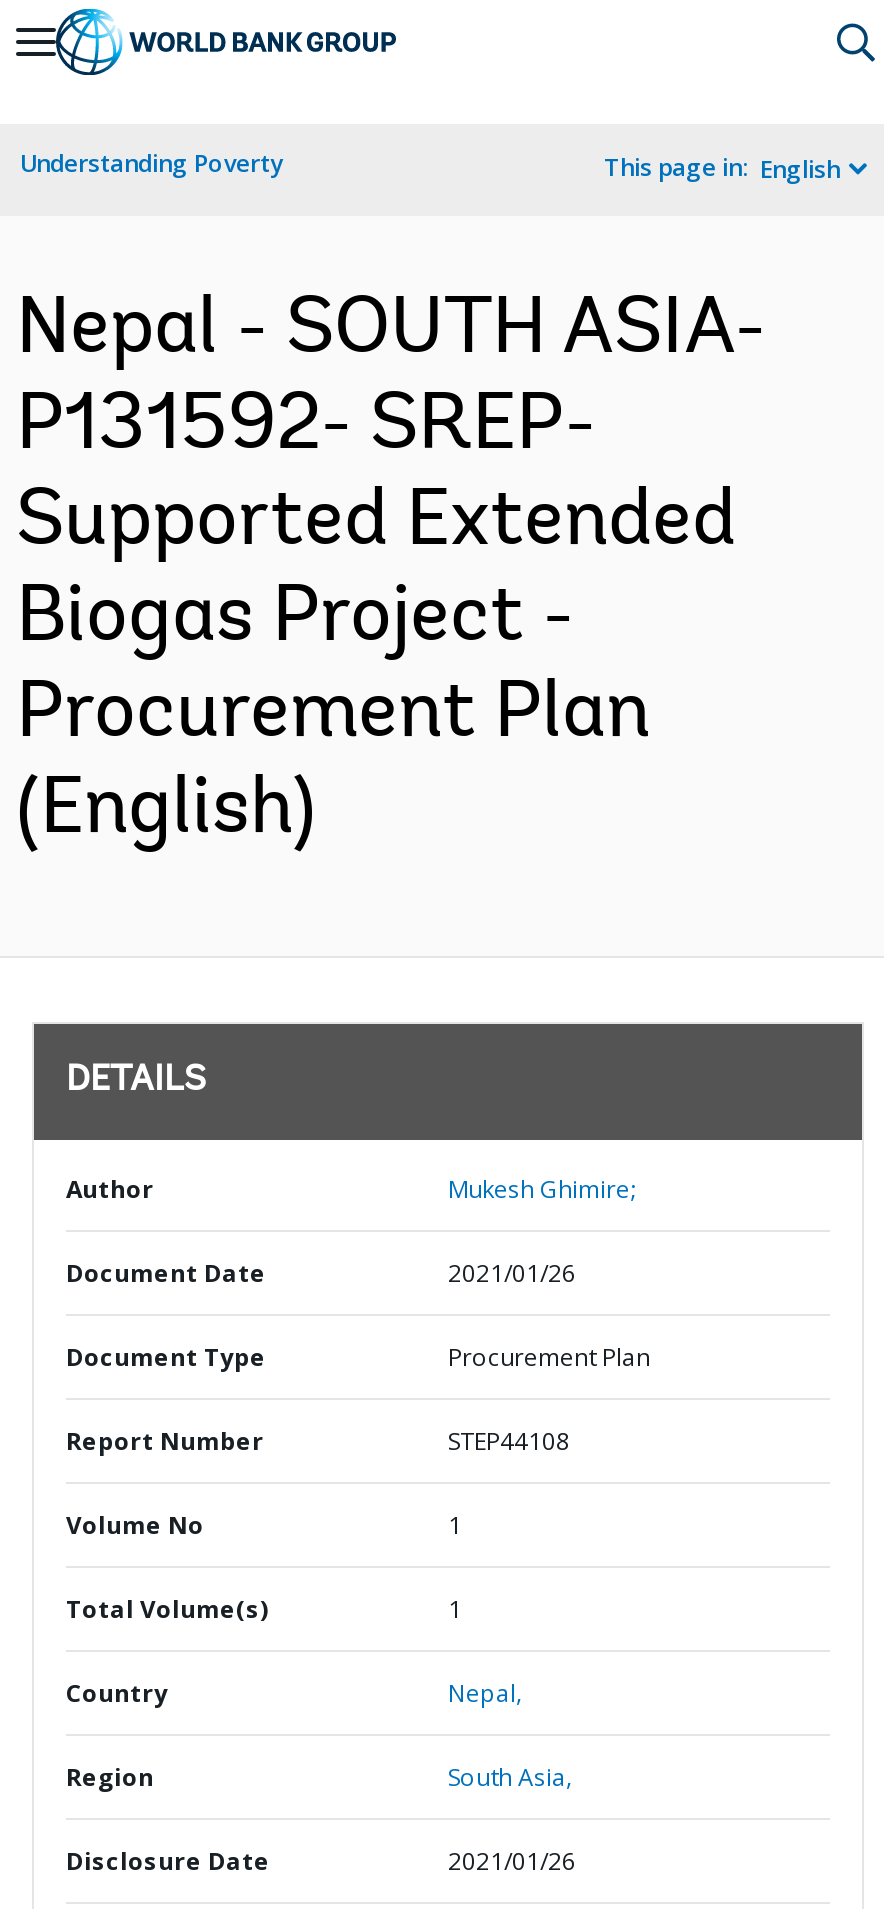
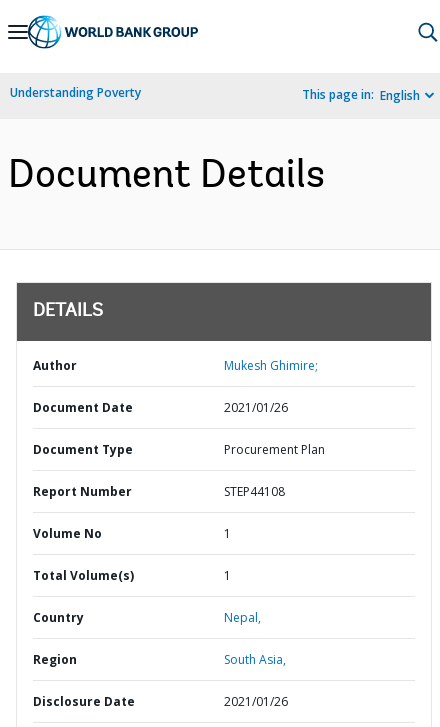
[16,292,766,852] Nepal - SOUTH ASIA- | P131592- SREP- | Supported Extended | Biogas Project - | Procurement Plan | (English) -> [8,157,325,197] Document Details

